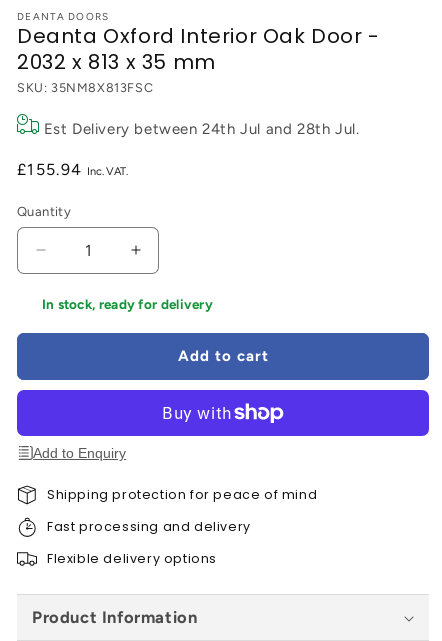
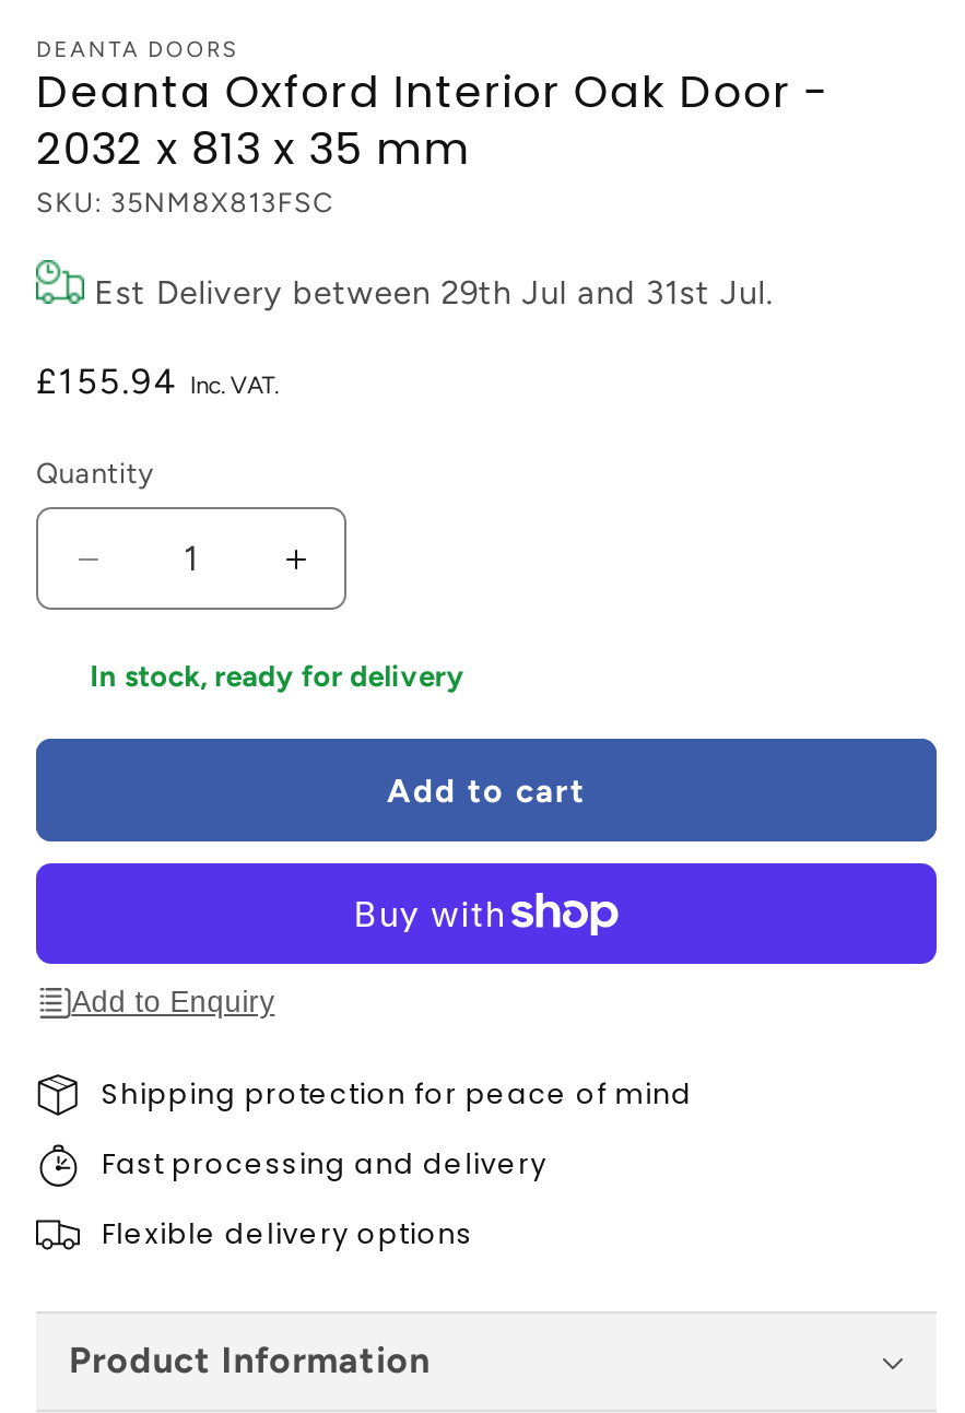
[44,120,359,138] Est Delivery between 24th Jul and 28th Jul. -> [94,274,774,313] Est Delivery between 29th Jul and 31st Jul.

